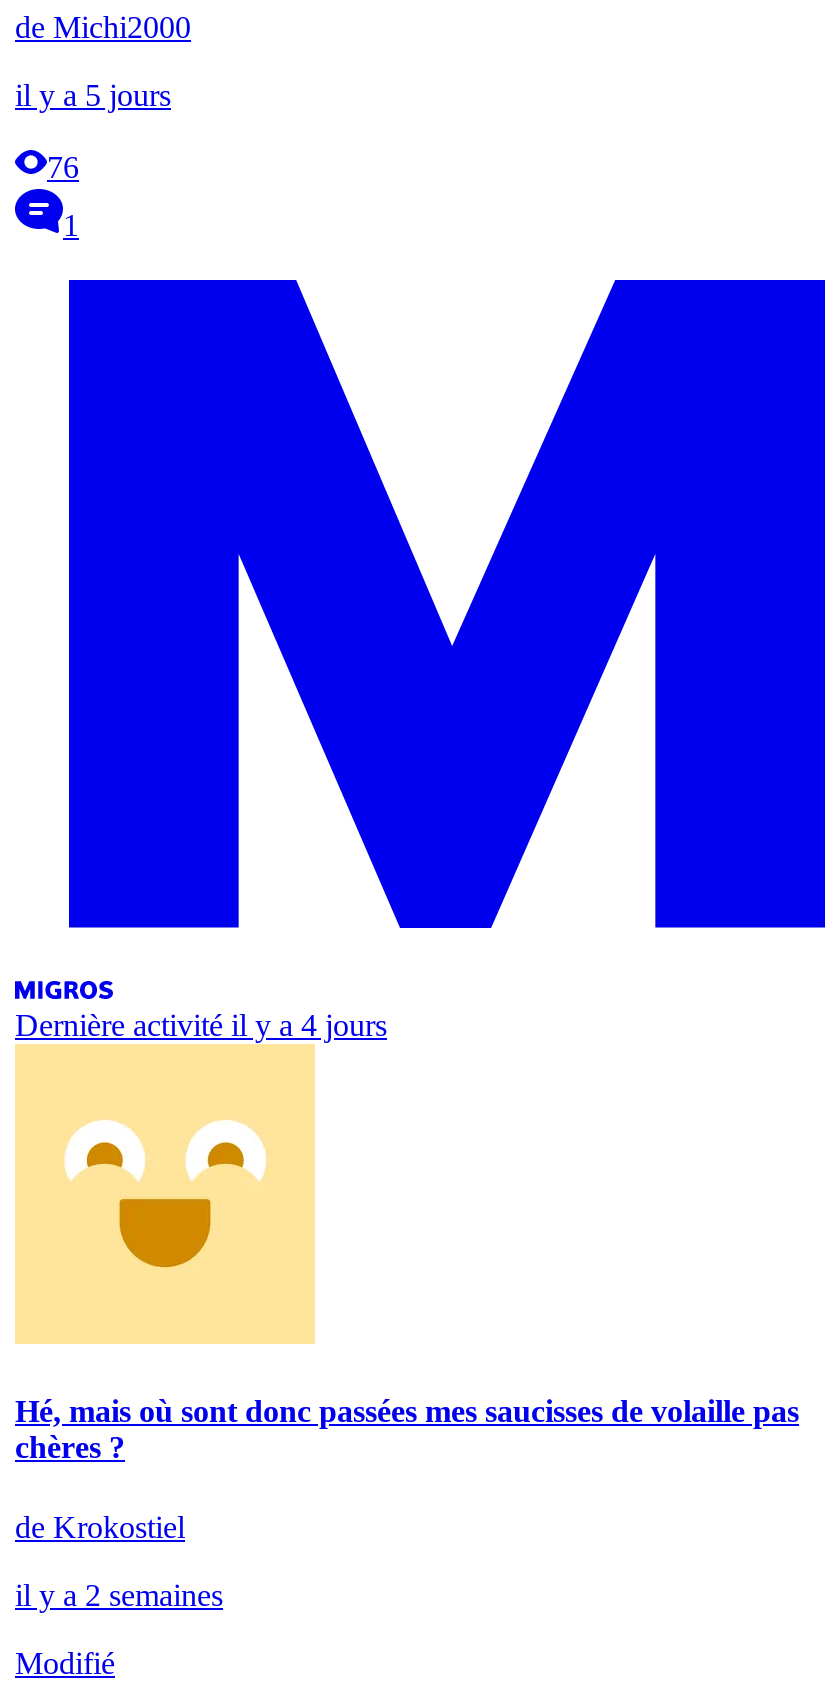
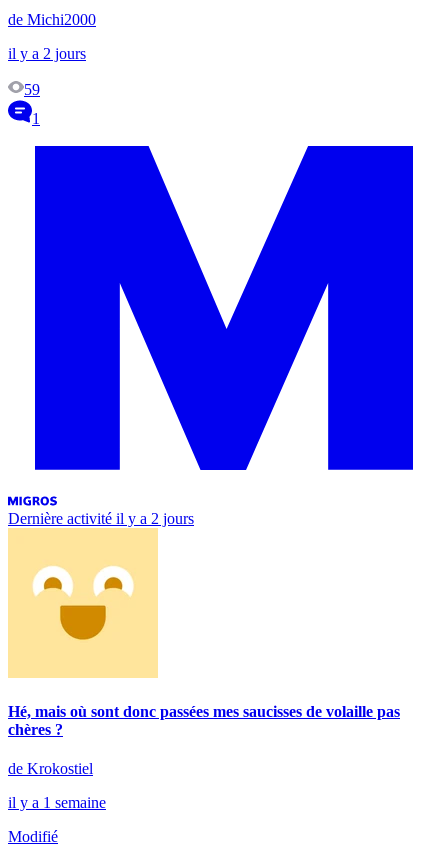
[15,78,171,112] il y a 5 jours -> [8,45,86,62] il y a 2 jours
[47,150,79,184] 76 -> [24,81,40,98] 59
[15,1008,387,1042] Dernière activité il y a 4 jours -> [8,510,194,527] Dernière activité il y a 2 jours
[15,1577,223,1611] il y a 2 semaines -> [8,794,106,811] il y a 1 semaine

